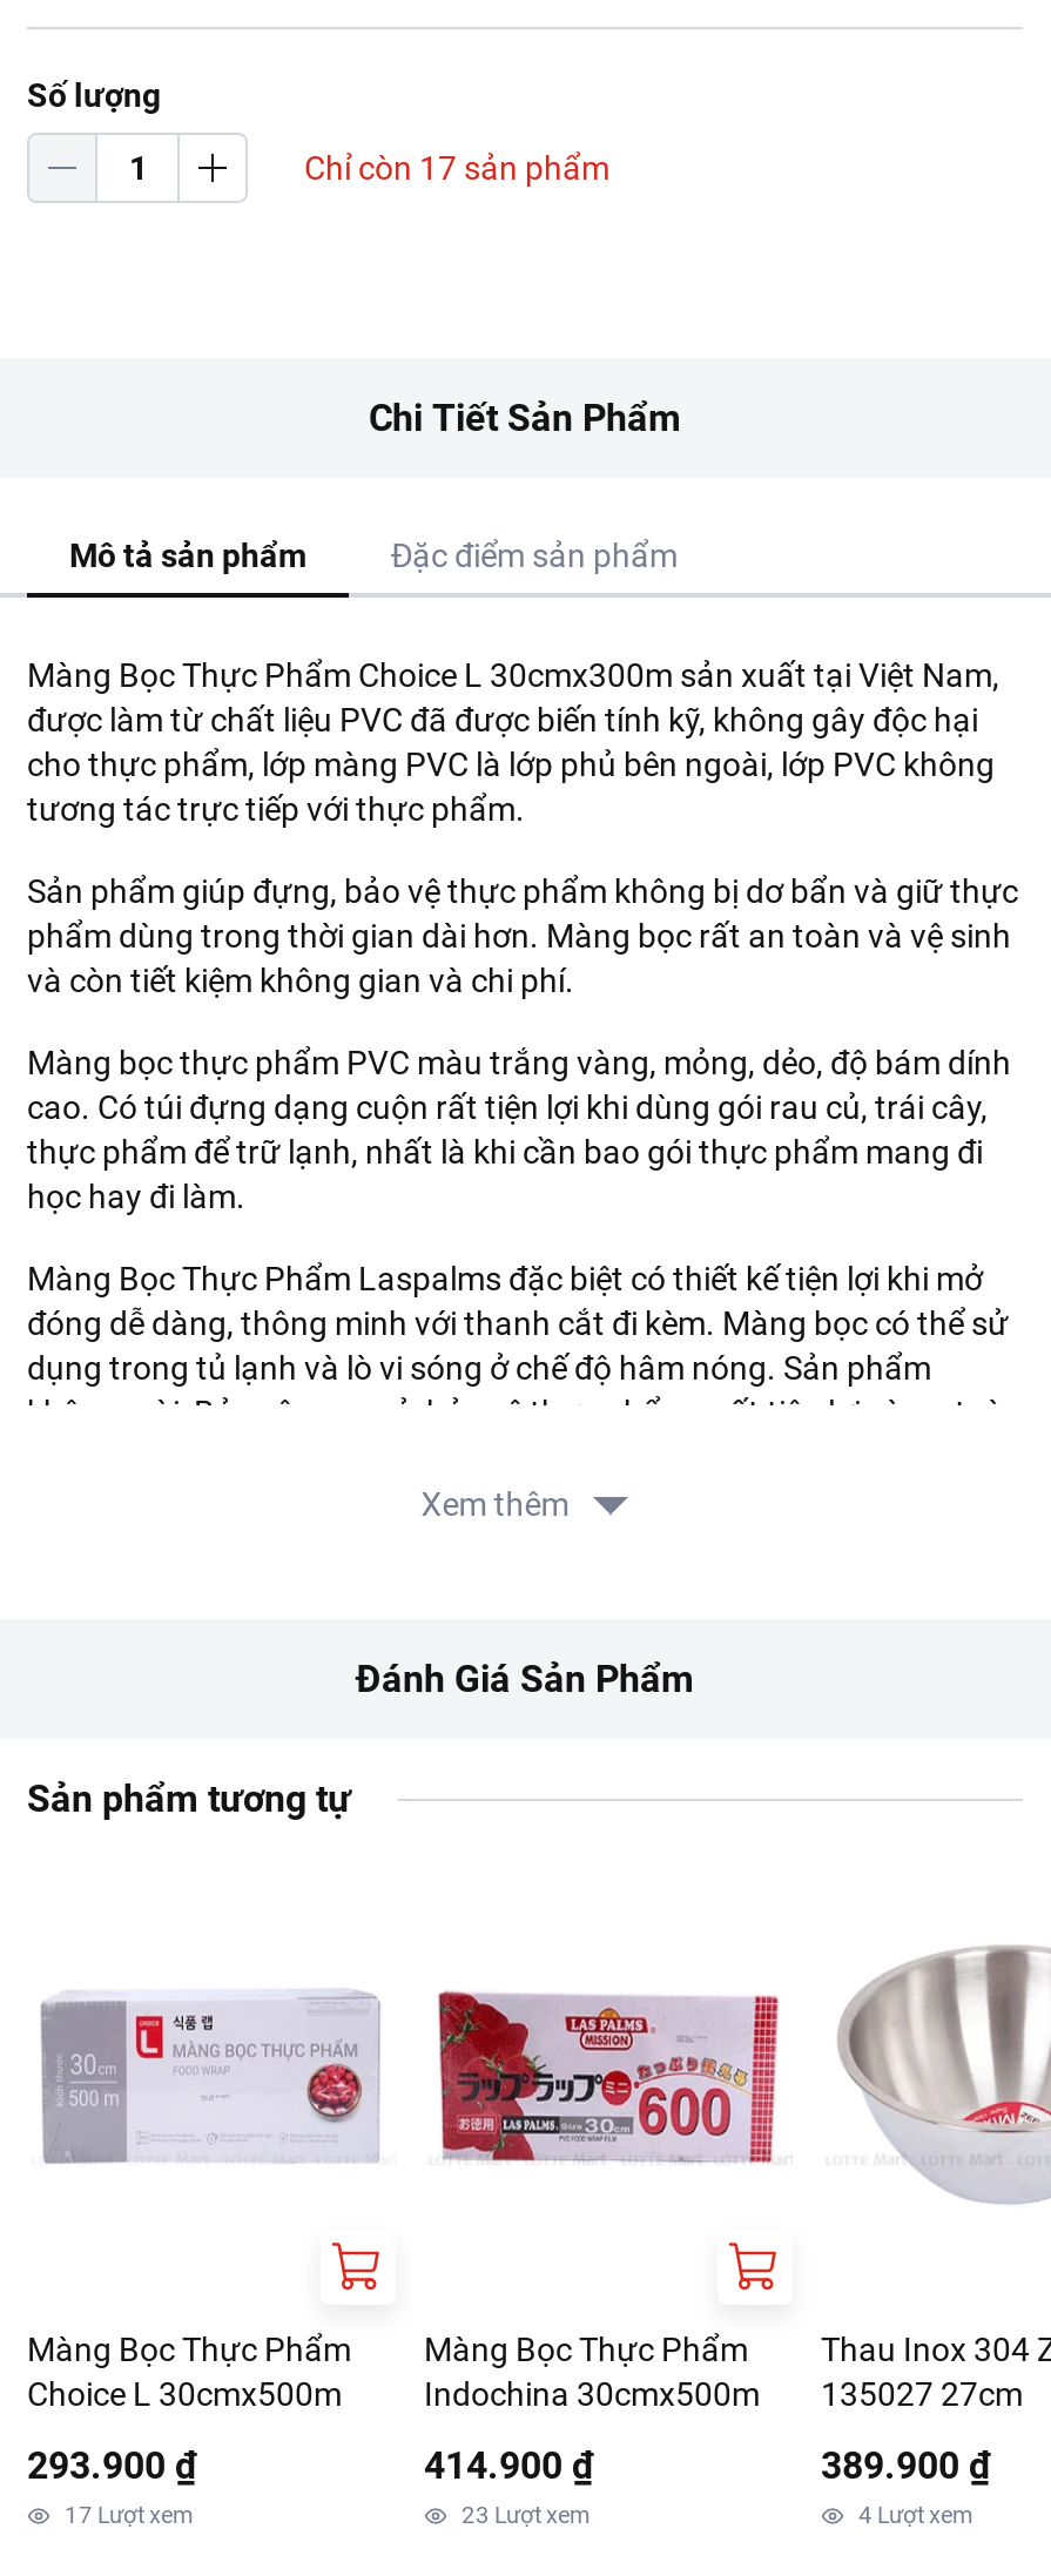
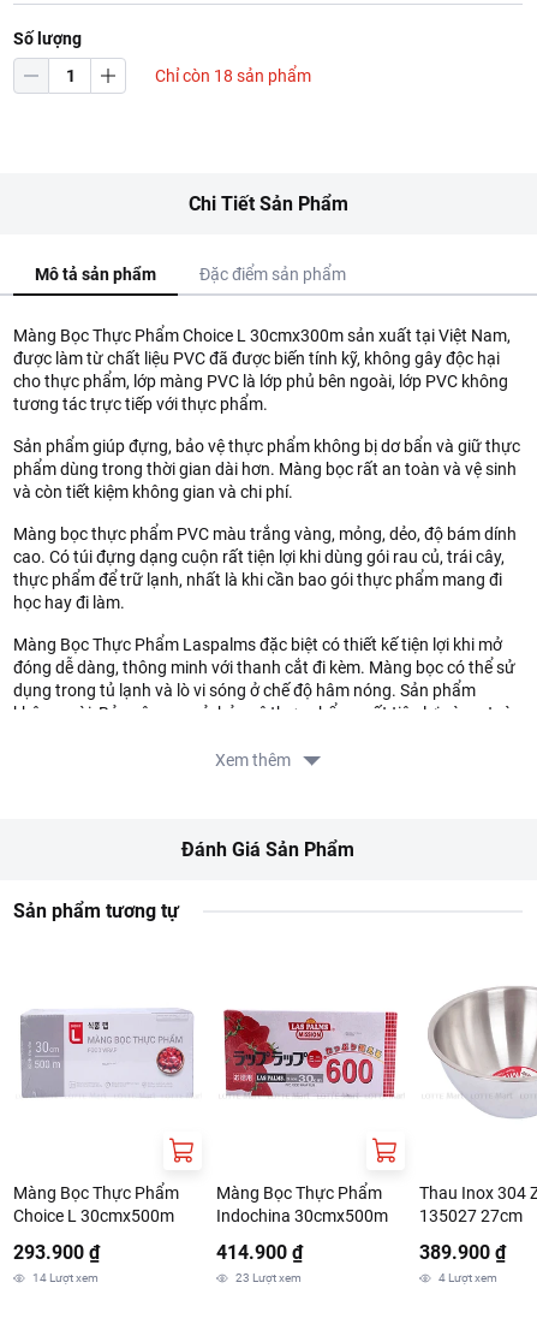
[304,148,609,186] Chỉ còn 17 sản phẩm -> [155,66,311,85] Chỉ còn 18 sản phẩm
[65,2502,194,2528] 17 Lượt xem -> [32,1271,99,1284] 14 Lượt xem

